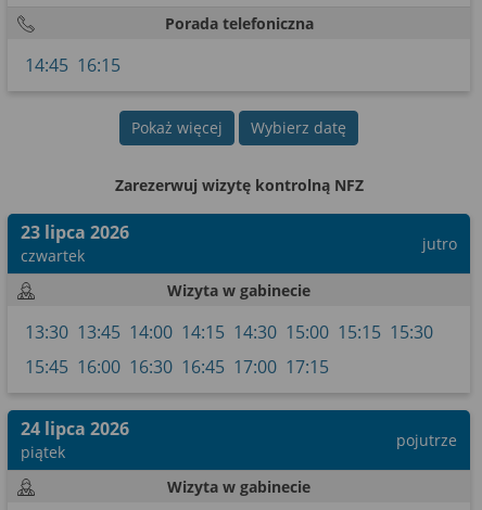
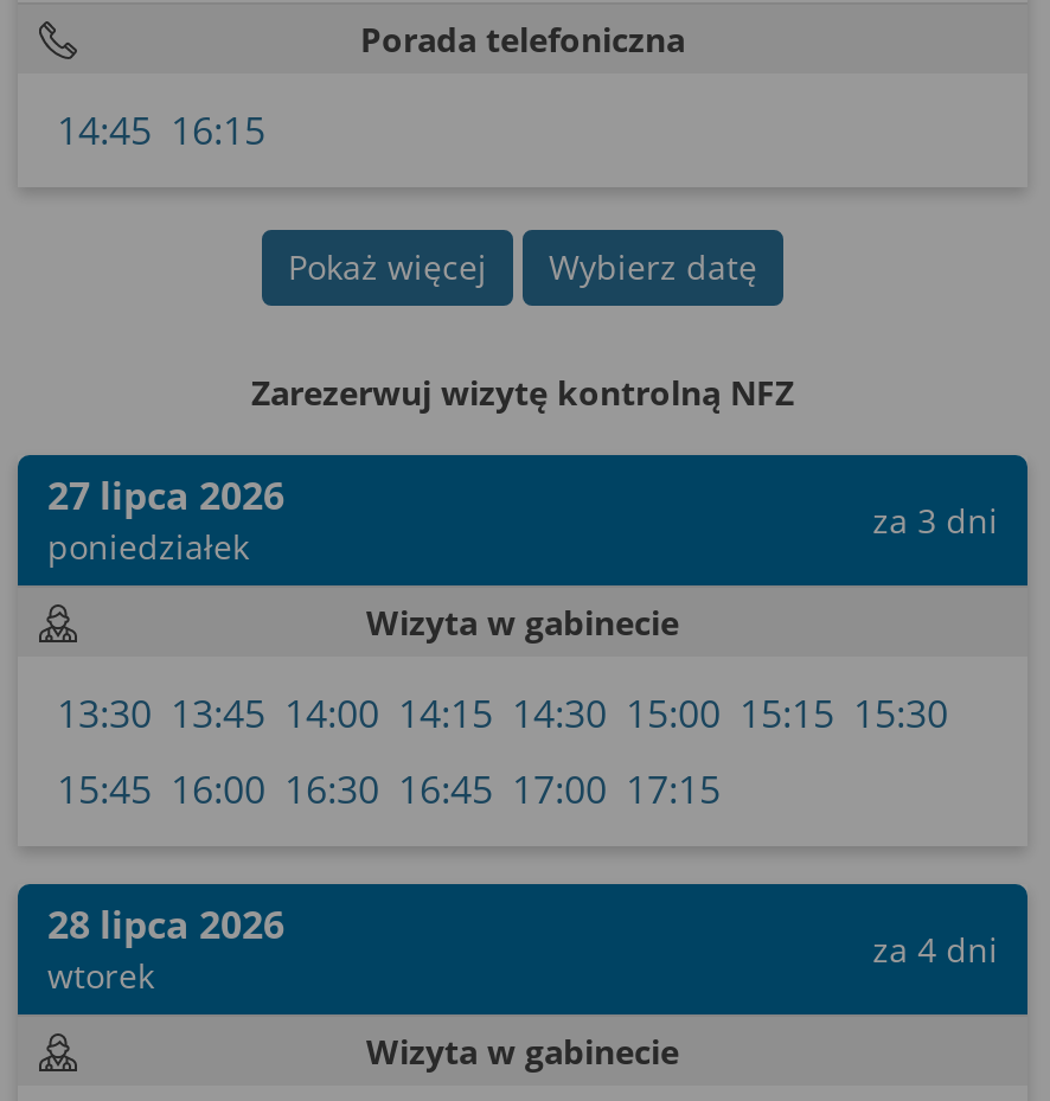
[21,220,130,266] 23 lipca 2026 | czwartek -> [47,469,284,569] 27 lipca 2026 | poniedziałek
[422,233,457,253] jutro -> [872,497,998,542] za 3 dni
[21,417,130,462] 24 lipca 2026 | piątek -> [47,898,284,998] 28 lipca 2026 | wtorek
[396,429,457,450] pojutrze -> [872,926,998,971] za 4 dni

